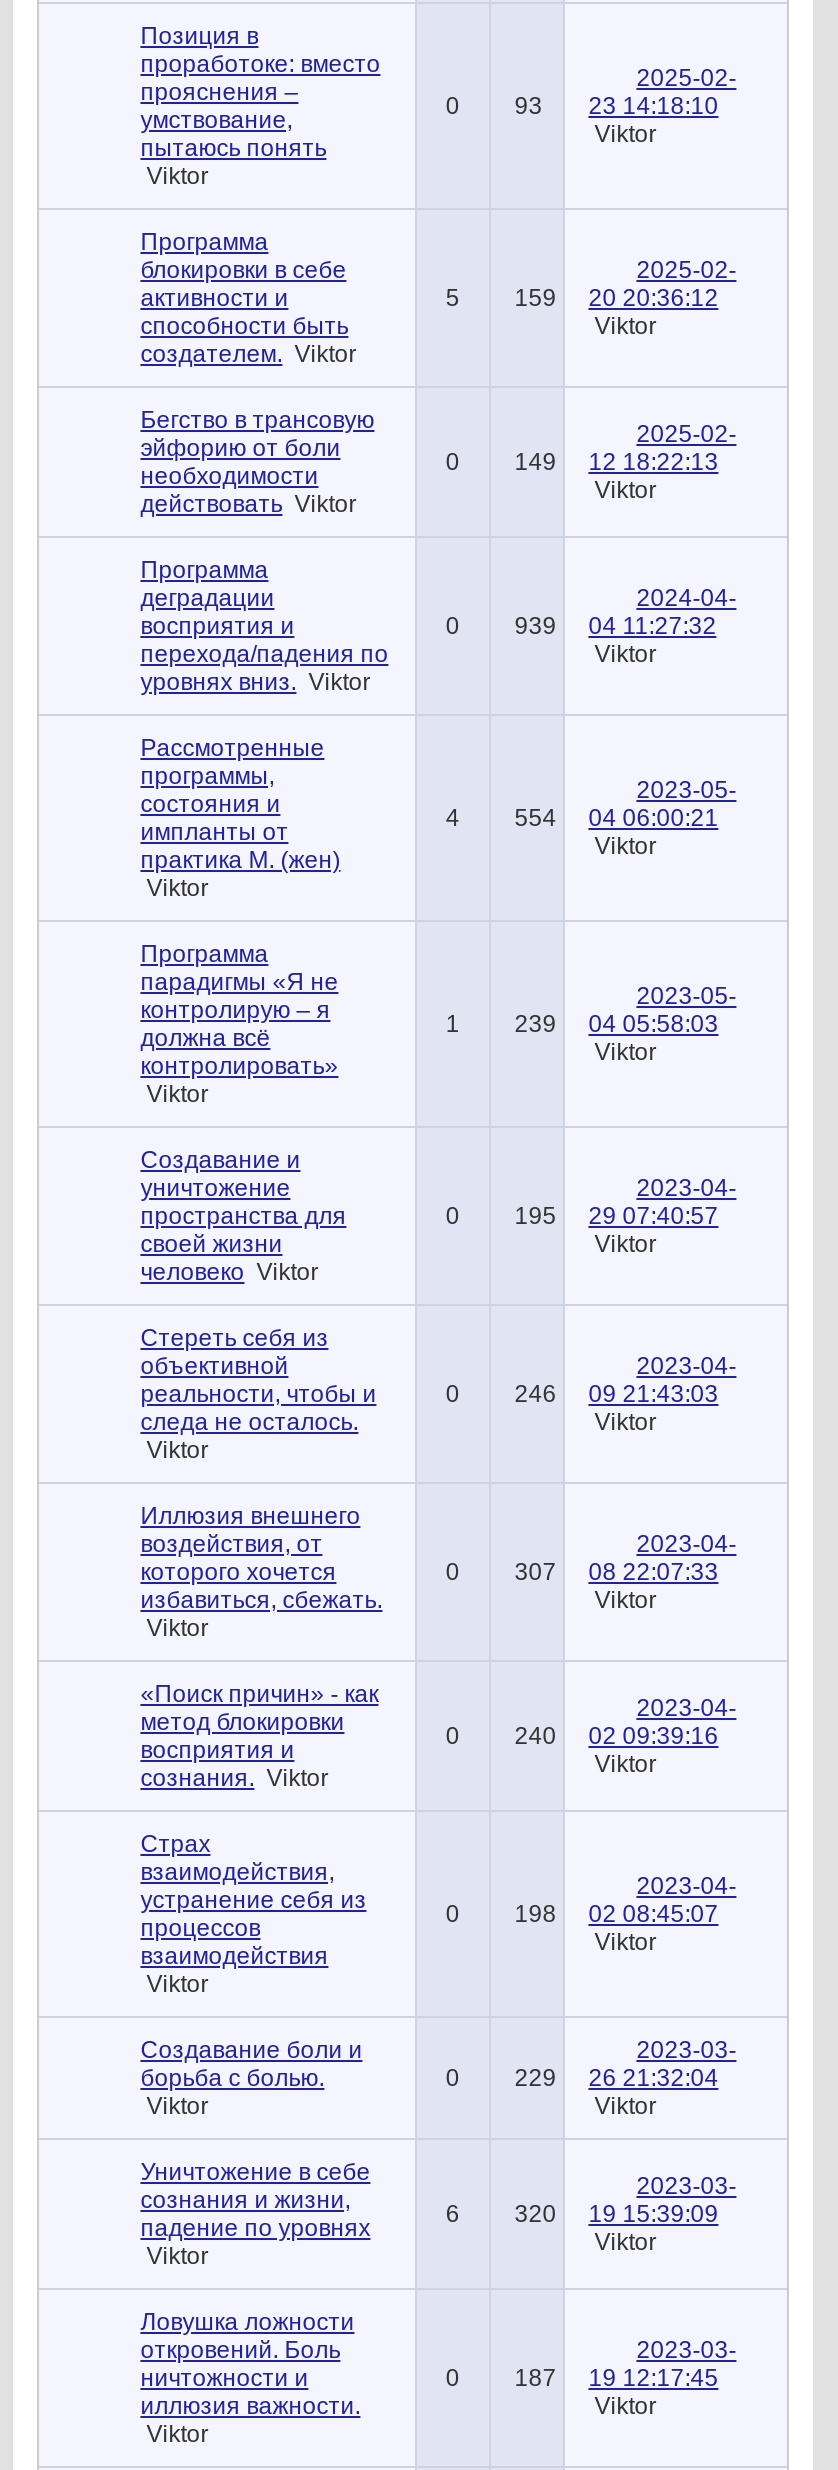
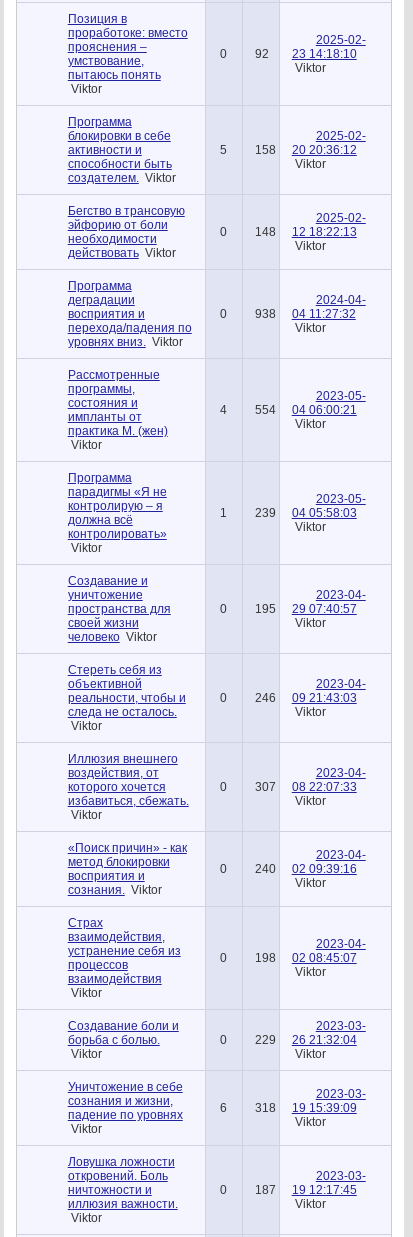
[446,91,718,119] 0 93 23 14:18:10 -> [220,47,357,61] 0 92 23 14:18:10
[446,283,718,311] 5 159 20 20:36:12 -> [220,143,357,157] 5 158 20 20:36:12
[446,447,718,475] 0 149 12 18:22:13 -> [220,225,357,239] 0 148 12 18:22:13
[446,611,716,639] 0 939 04 11:27:32 -> [220,307,356,321] 0 938 04 11:27:32
[446,2199,718,2227] 6 320 19 15:39:09 -> [220,1101,357,1115] 6 318 19 15:39:09

